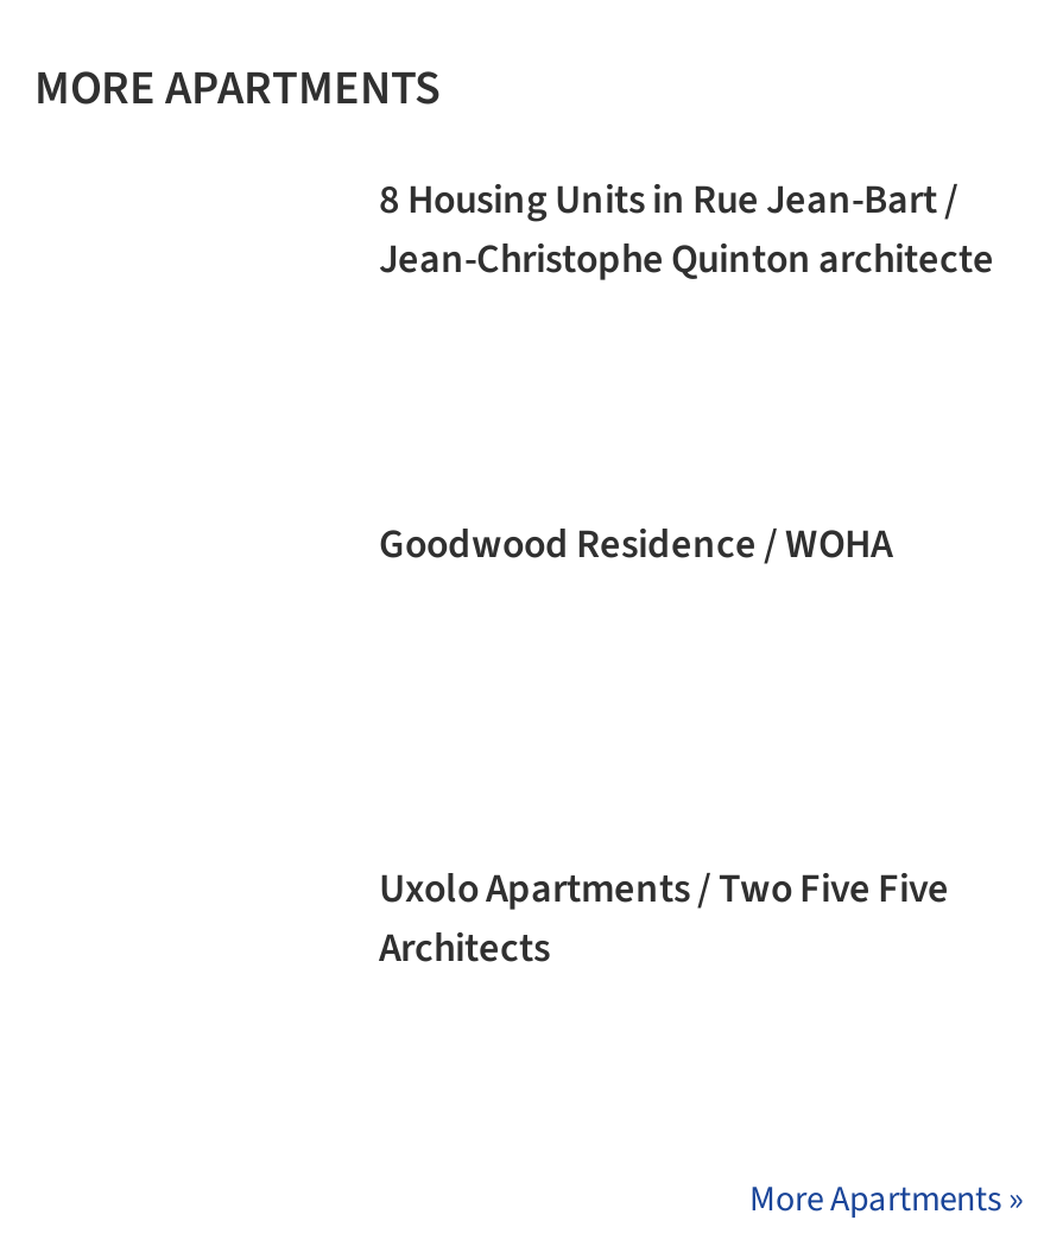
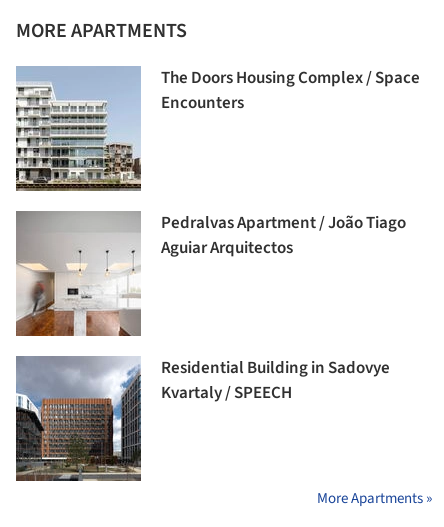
none -> [15,65,142,192] [image]
none -> [15,210,142,337] [image]
none -> [15,355,142,482] [image]
[379,172,994,289] 8 Housing Units in Rue Jean-Bart / | Jean-Christophe Quinton architecte -> [161,66,420,115] The Doors Housing Complex / Space | Encounters
[379,517,892,574] Goodwood Residence / WOHA -> [161,211,406,260] Pedralvas Apartment / João Tiago | Aguiar Arquitectos
[379,861,949,978] Uxolo Apartments / Two Five Five | Architects -> [161,356,390,405] Residential Building in Sadovye | Kvartaly / SPEECH

